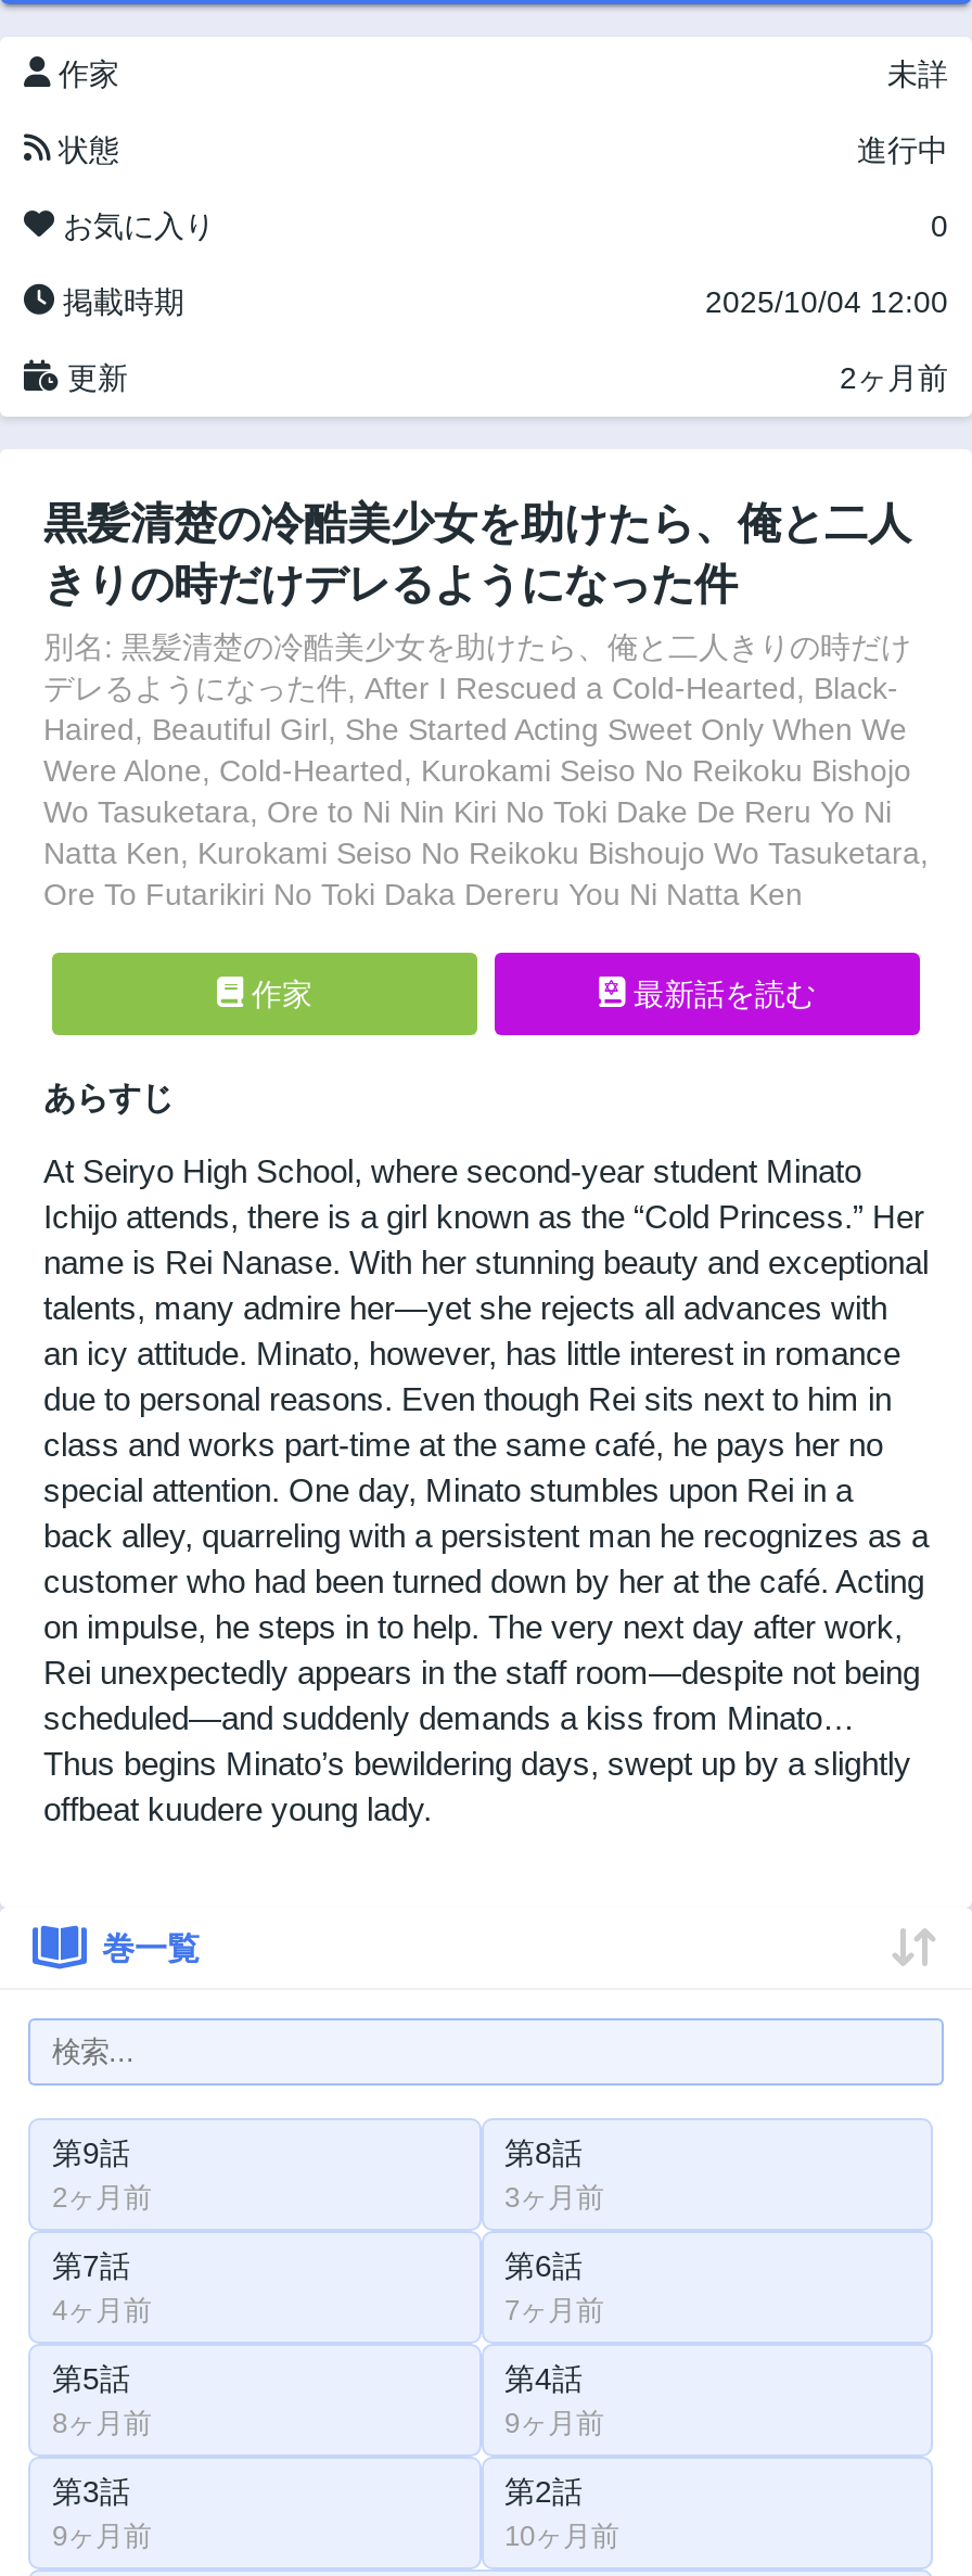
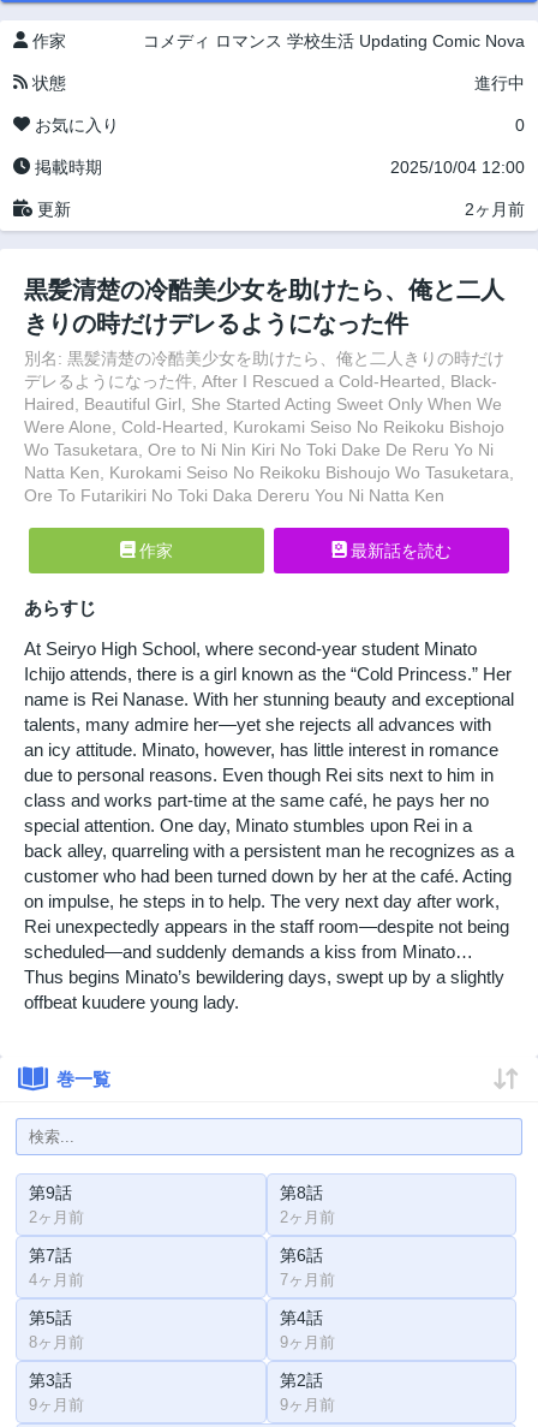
[887,56,948,91] 未詳 -> [143,31,525,50] コメディ ロマンス 学校生活 Updating Comic Nova
[504,2181,604,2213] 3ヶ月前 -> [279,1208,334,1226] 2ヶ月前
[504,2519,619,2552] 10ヶ月前 -> [279,1396,334,1414] 9ヶ月前

